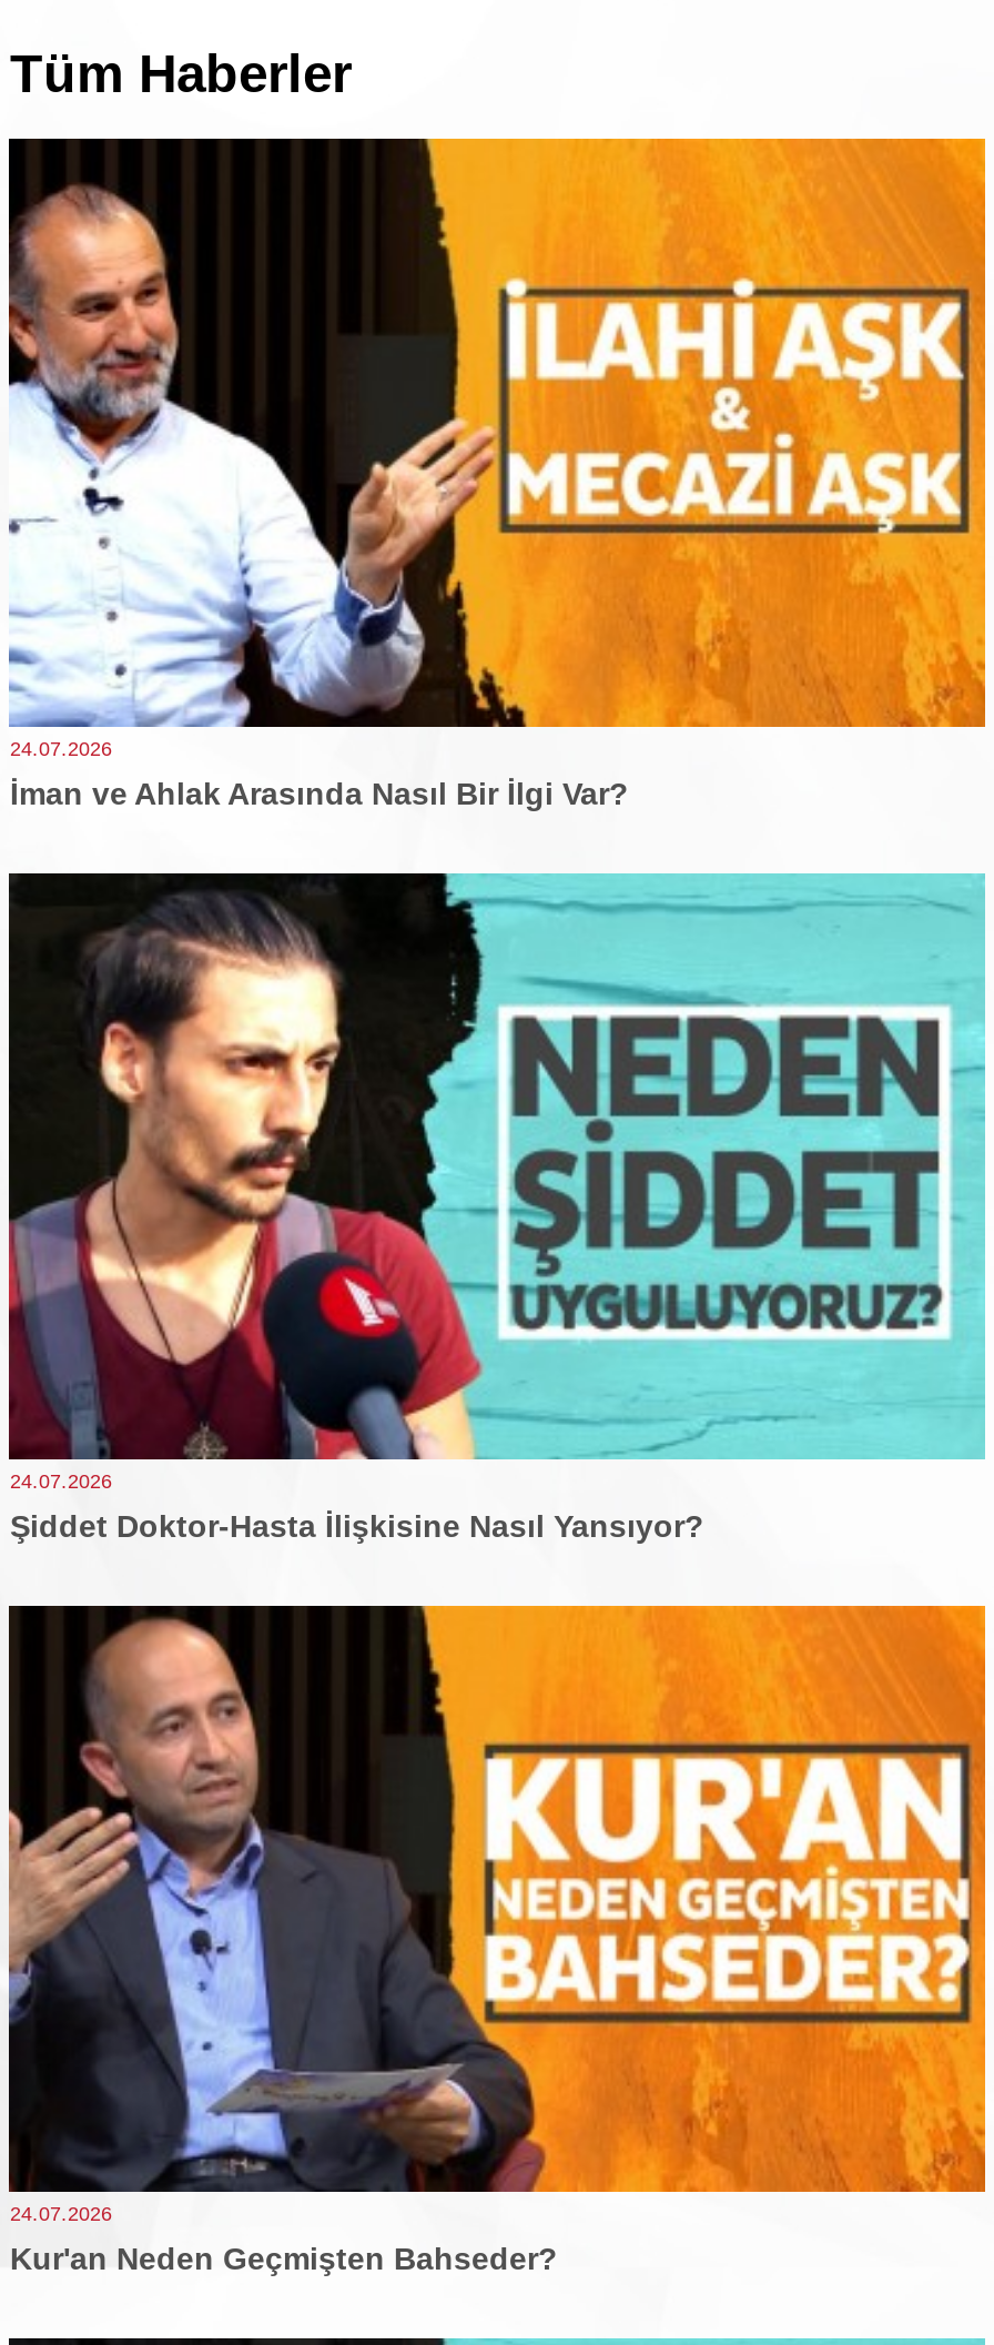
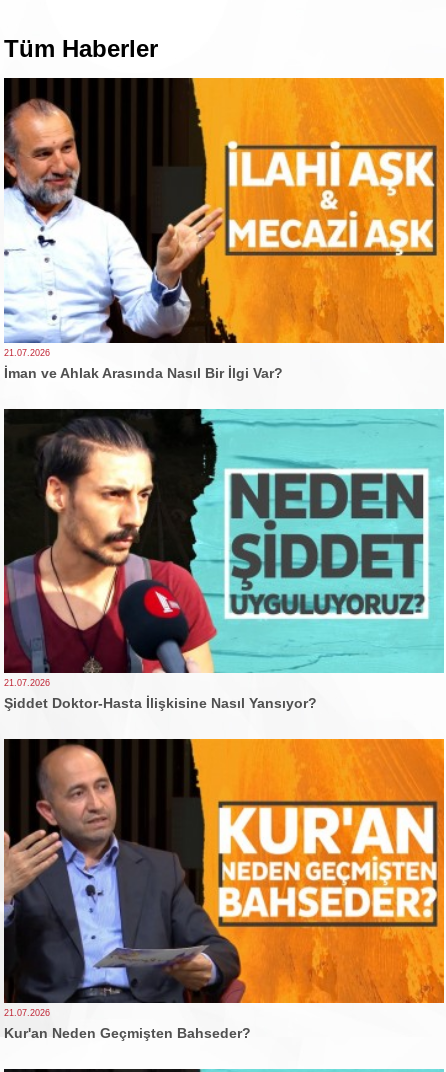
[10,737,112,759] 24.07.2026 -> [4,348,50,358] 21.07.2026
[10,1470,112,1493] 24.07.2026 -> [4,678,50,688] 21.07.2026
[10,2204,112,2226] 24.07.2026 -> [4,1008,50,1018] 21.07.2026

